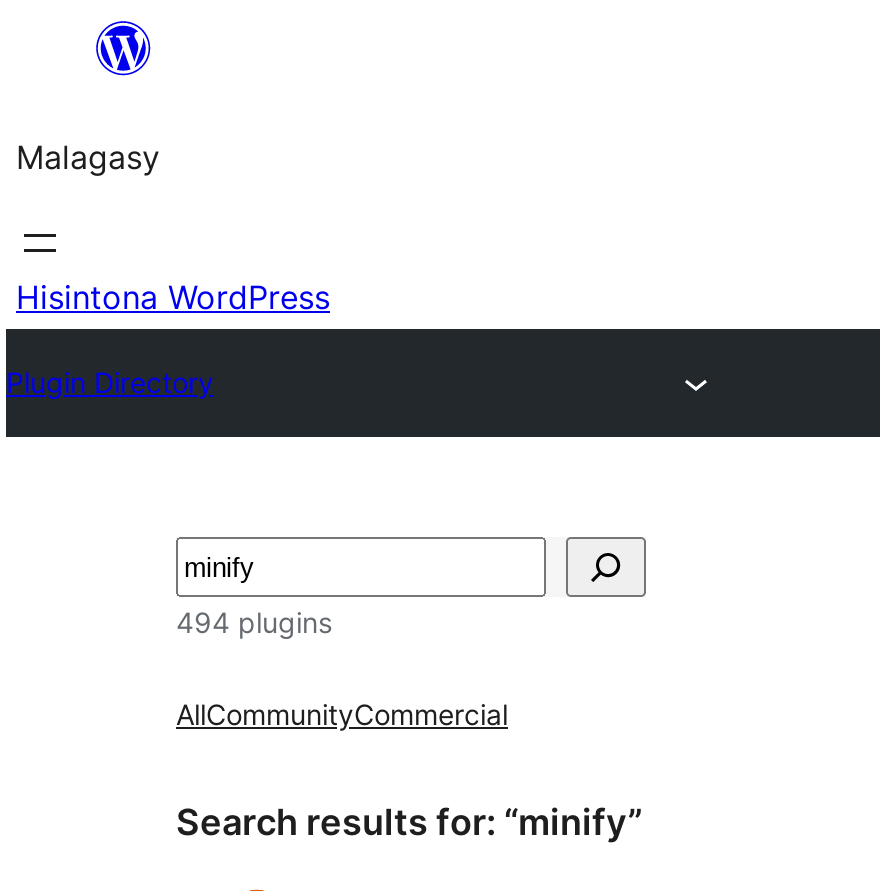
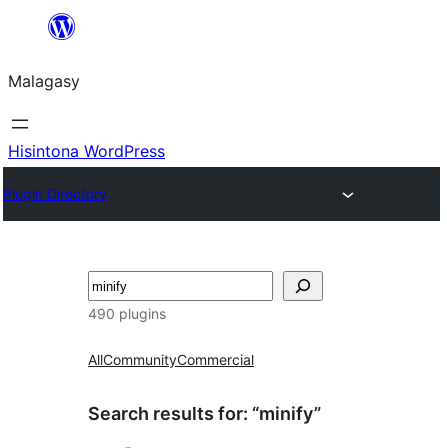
[176,605,332,639] 494 plugins -> [88,305,166,322] 490 plugins

